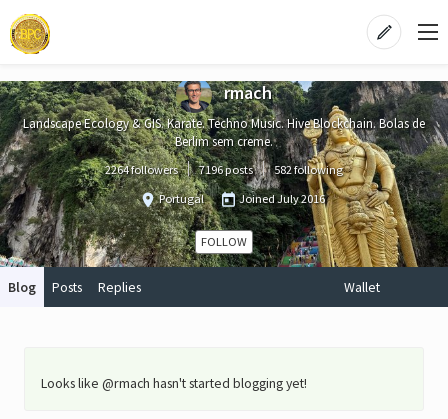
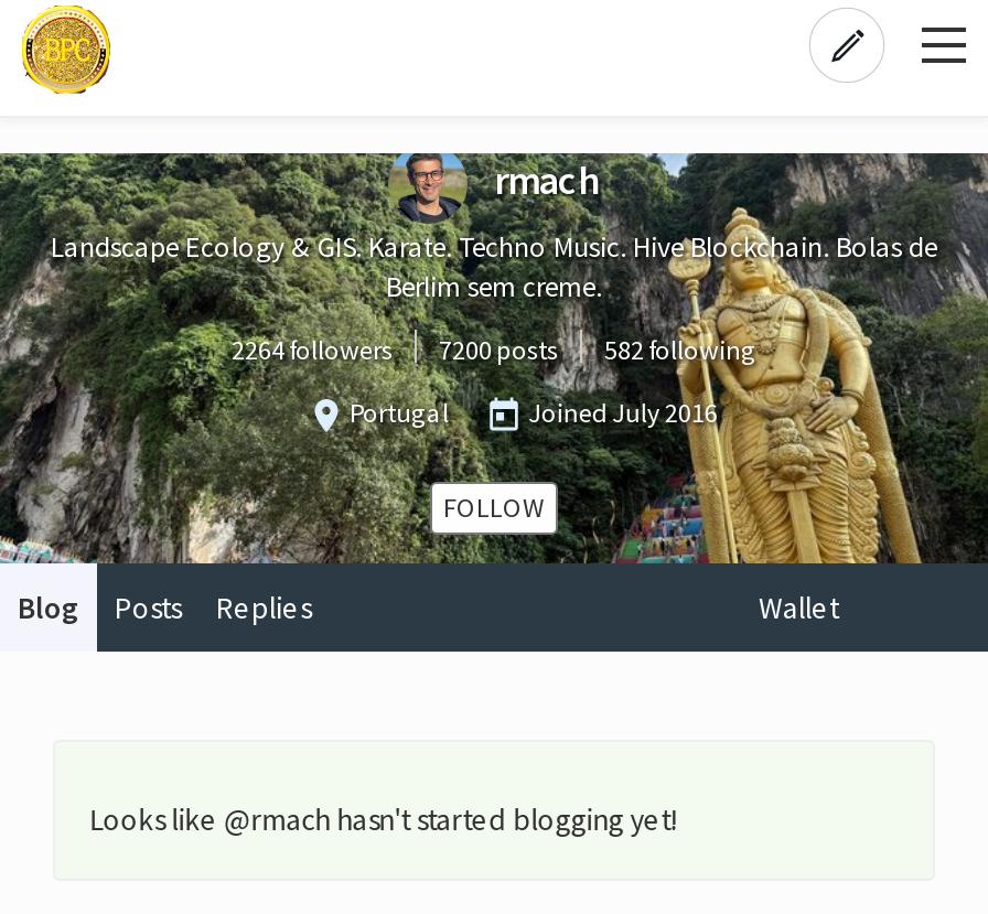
[105,162,343,177] 2264 followers 7196 posts 582 following -> [232,332,756,365] 2264 followers 7200 posts 582 following

